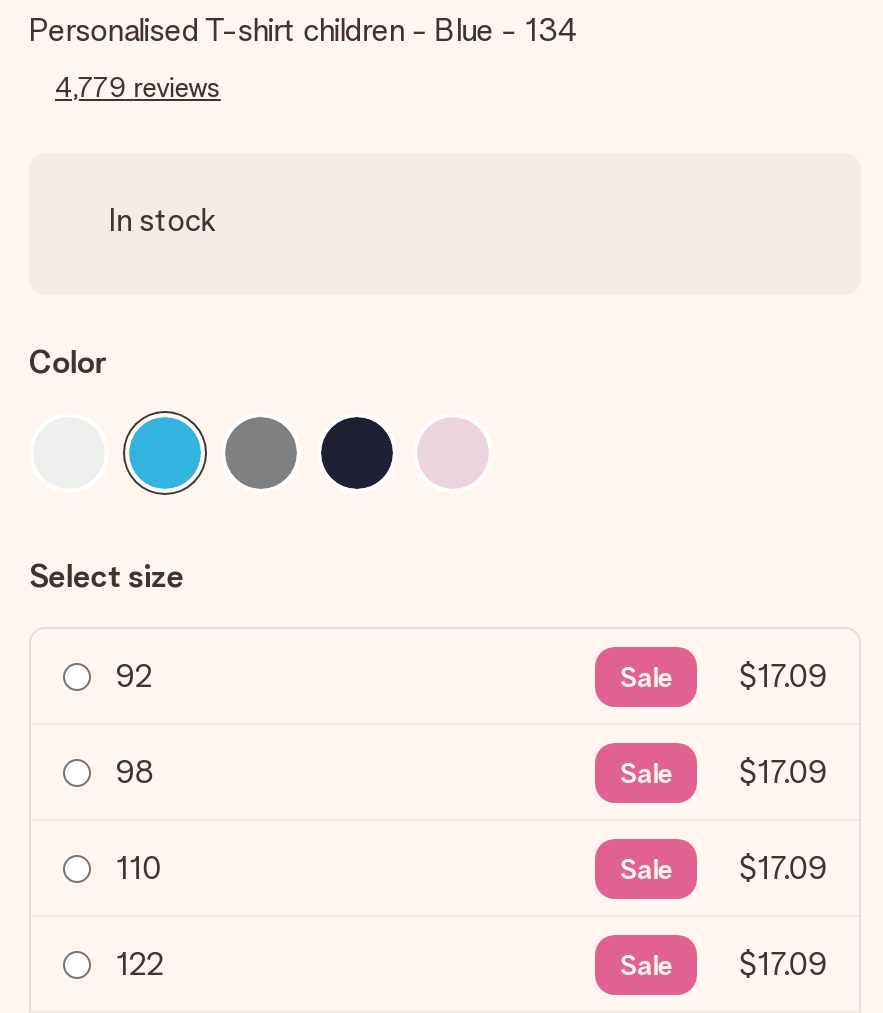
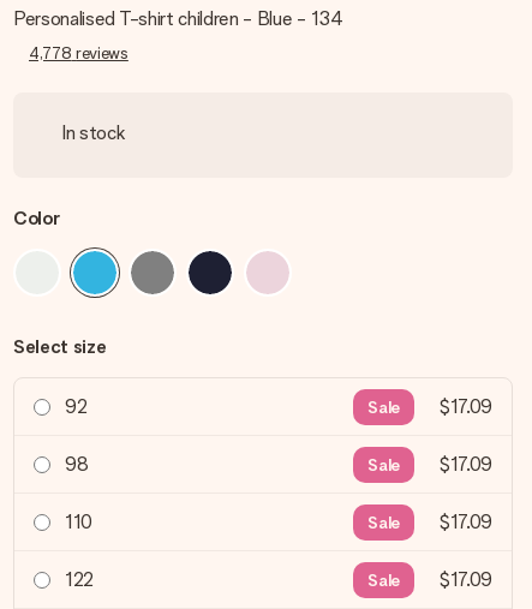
[55,71,221,103] 4,779 reviews -> [29,43,128,62] 4,778 reviews

